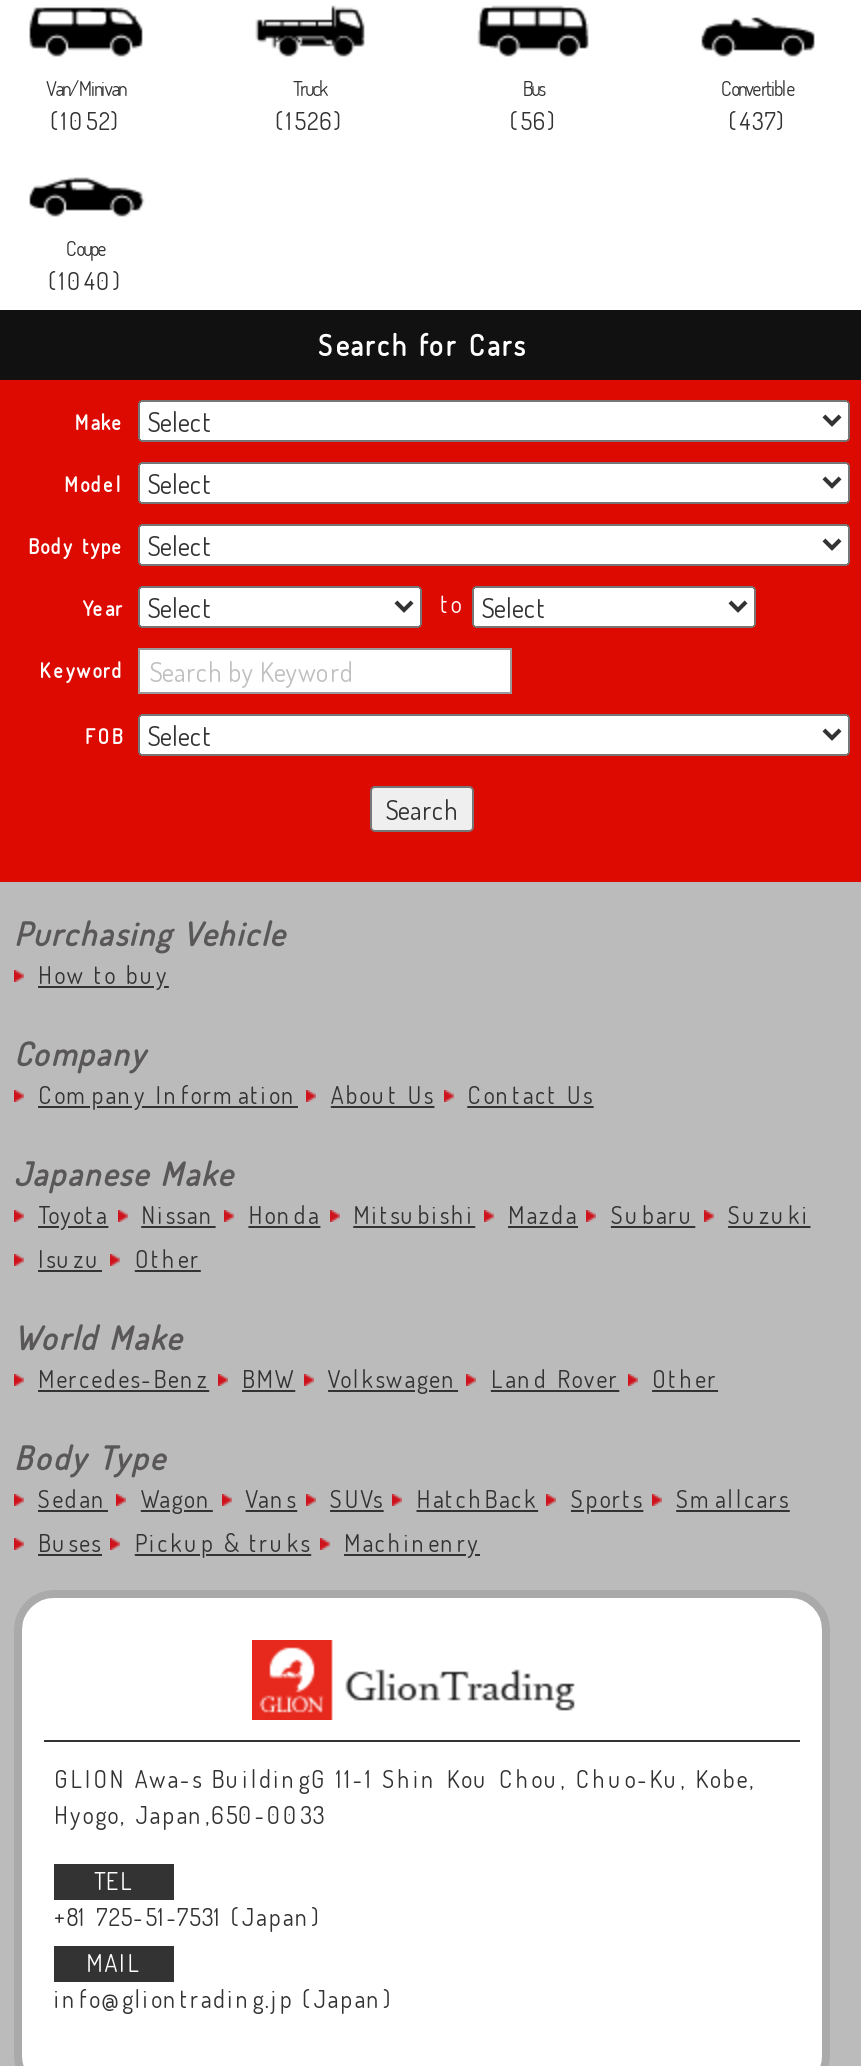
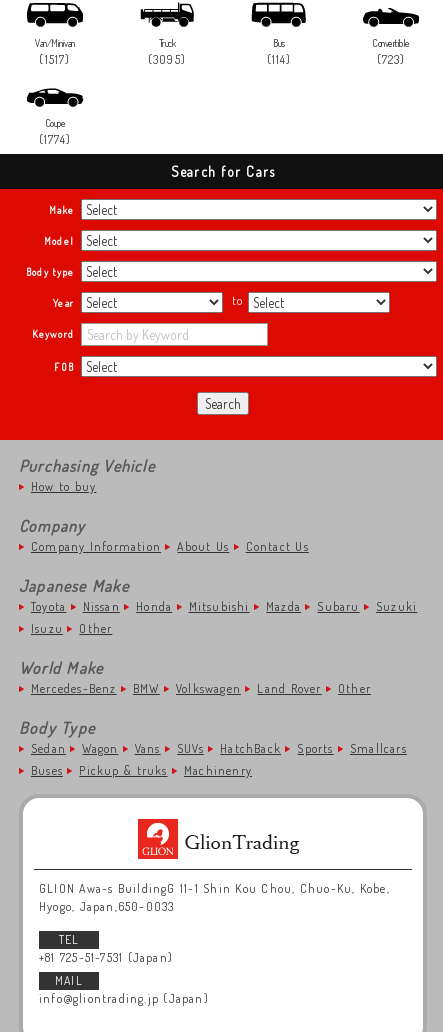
[51,106,121,136] (1052) -> [39,52,71,67] (1517)
[276,106,344,136] (1526) -> [148,52,186,67] (3095)
[510,106,558,136] (56) -> [266,52,291,67] (114)
[729,106,787,136] (437) -> [376,52,405,67] (723)
[49,266,123,296] (1040) -> [39,132,71,147] (1774)

